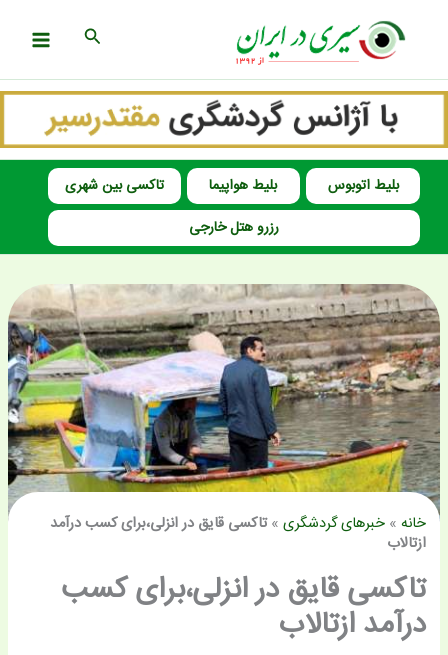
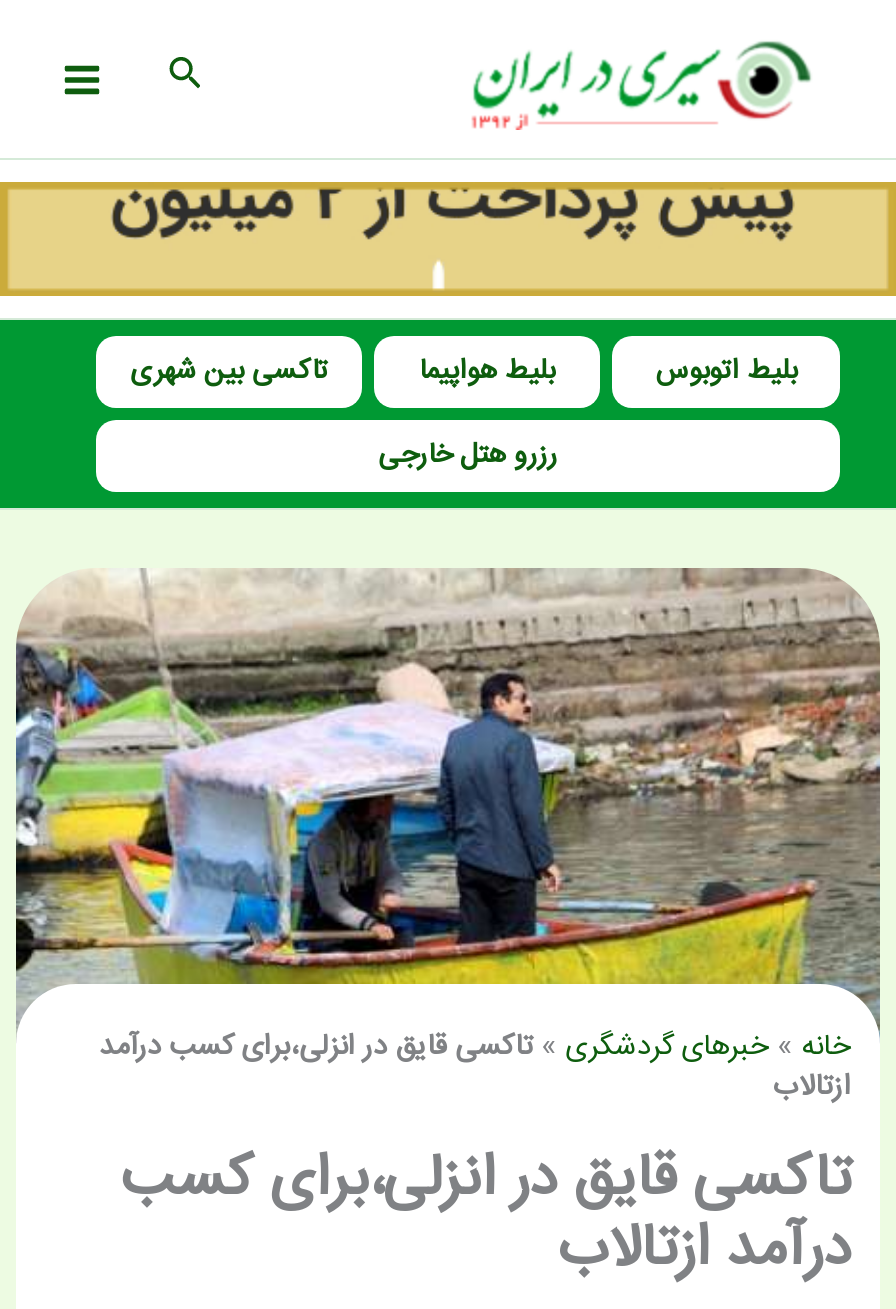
[4,94,444,145] [image] -> [10,188,886,288] [image]

